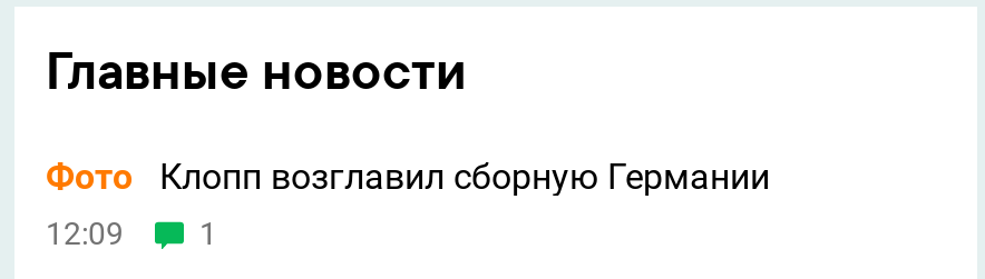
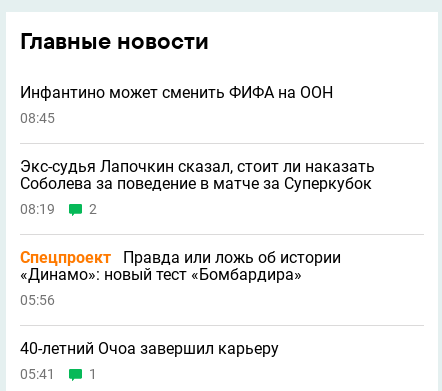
[46,156,770,251] Фото | Клопп возглавил сборную Германии | 12:09 -> [20,83,375,382] Инфантино может сменить ФИФА на ООН | 08:45 | Экс-судья Лапочкин сказал, стоит ли наказать | Соболева за поведение в матче за Суперкубок | 08:19 | 2 | Спецпроект | Правда или ложь об истории | «Динамо»: новый тест «Бомбардира» | 05:56 | 40-летний Очоа завершил карьеру | 05:41

